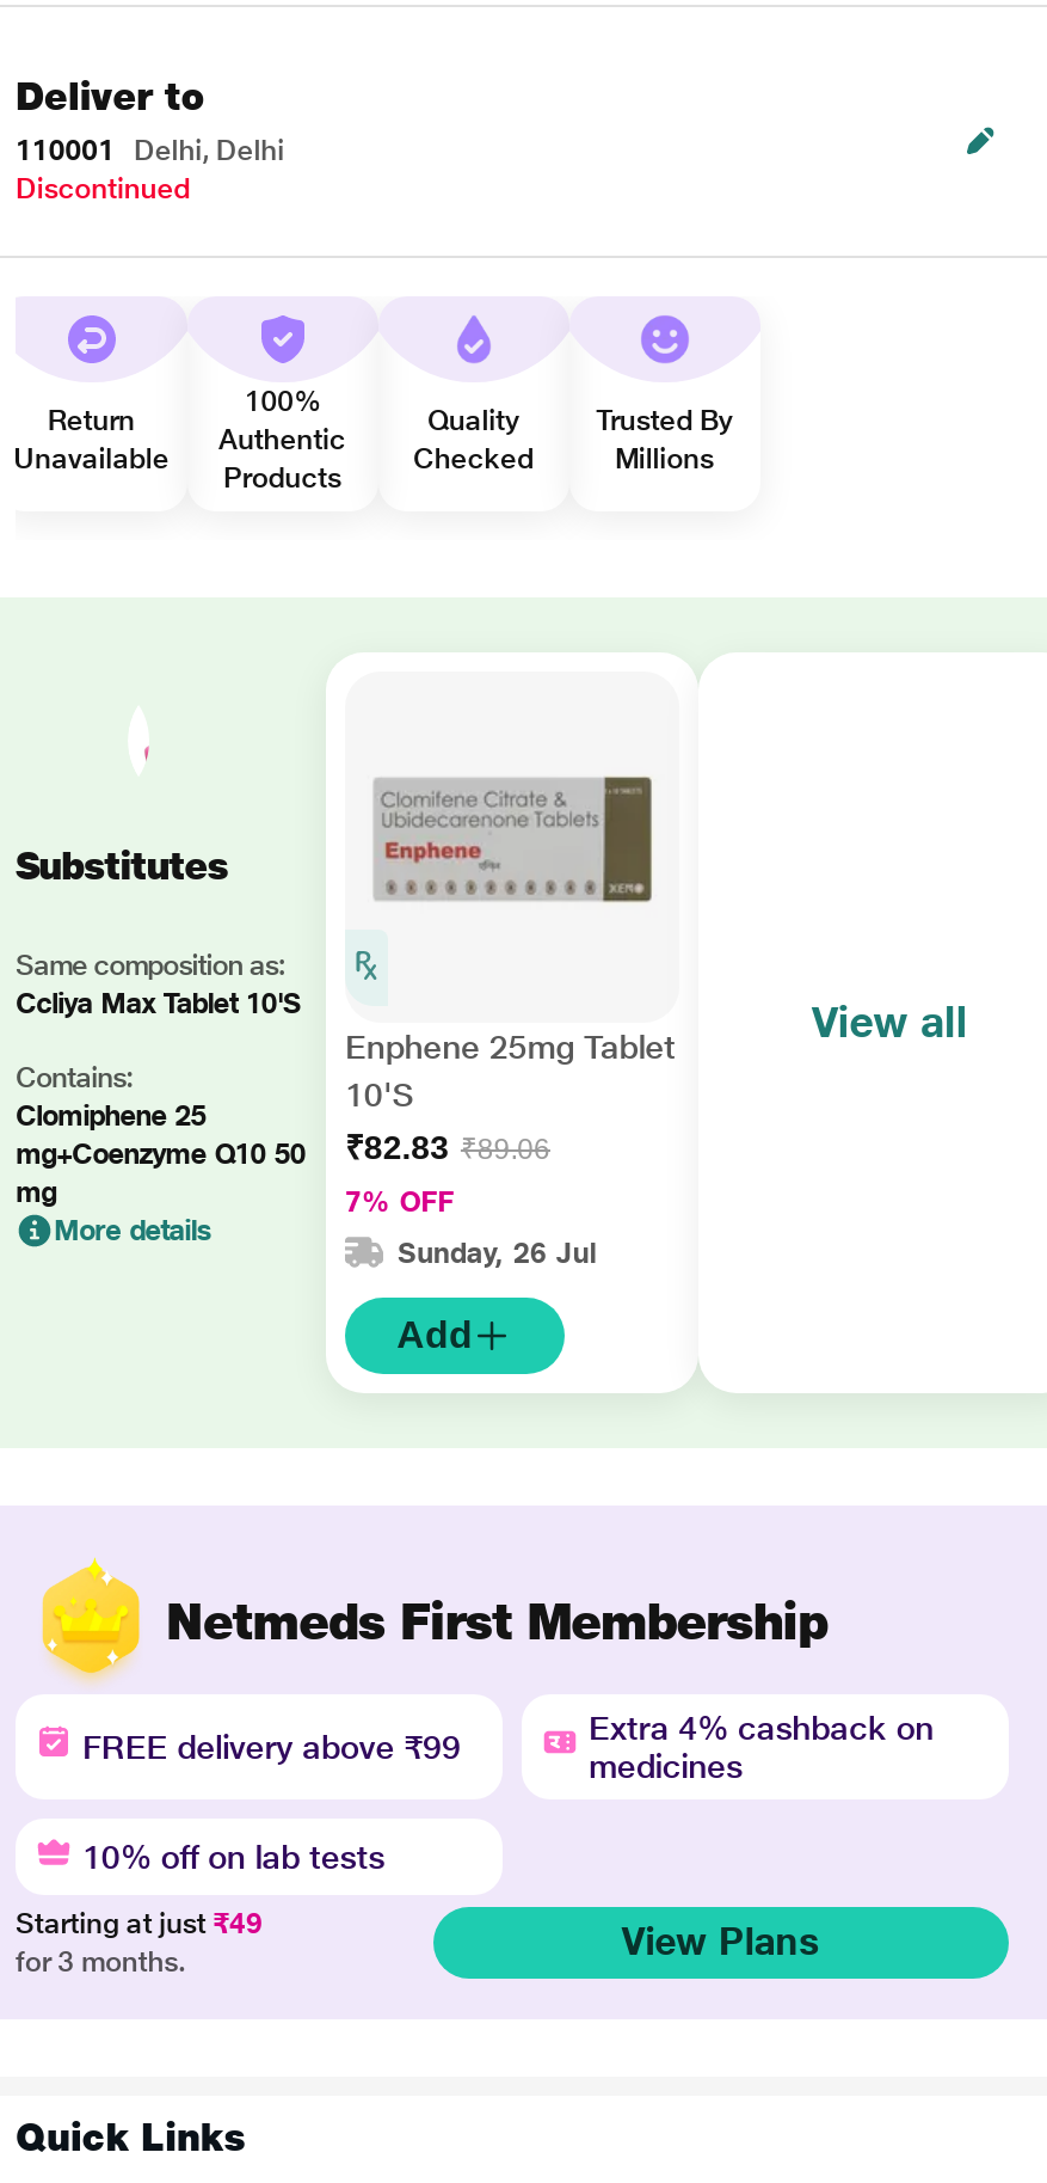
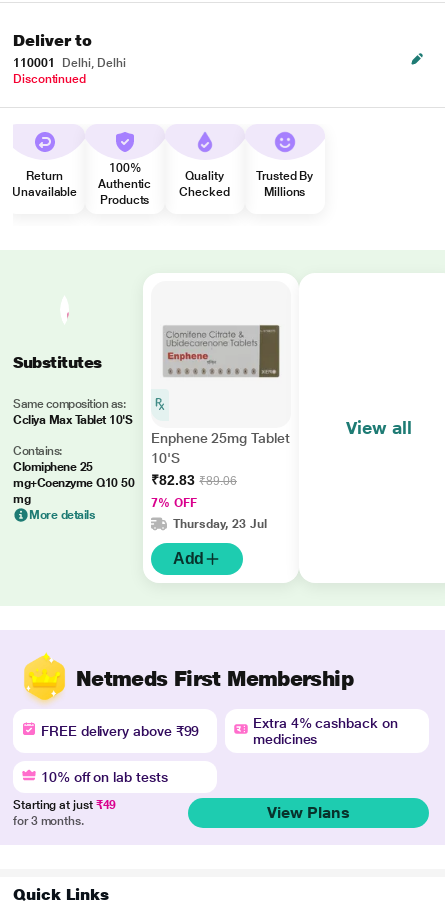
[398,1236,596,1270] Sunday, 26 Jul -> [173,517,267,531] Thursday, 23 Jul

